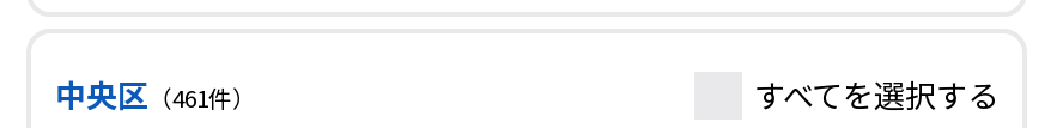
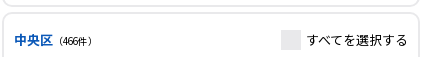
[55,72,256,117] 中央区（461件） -> [14,30,98,49] 中央区（466件）

